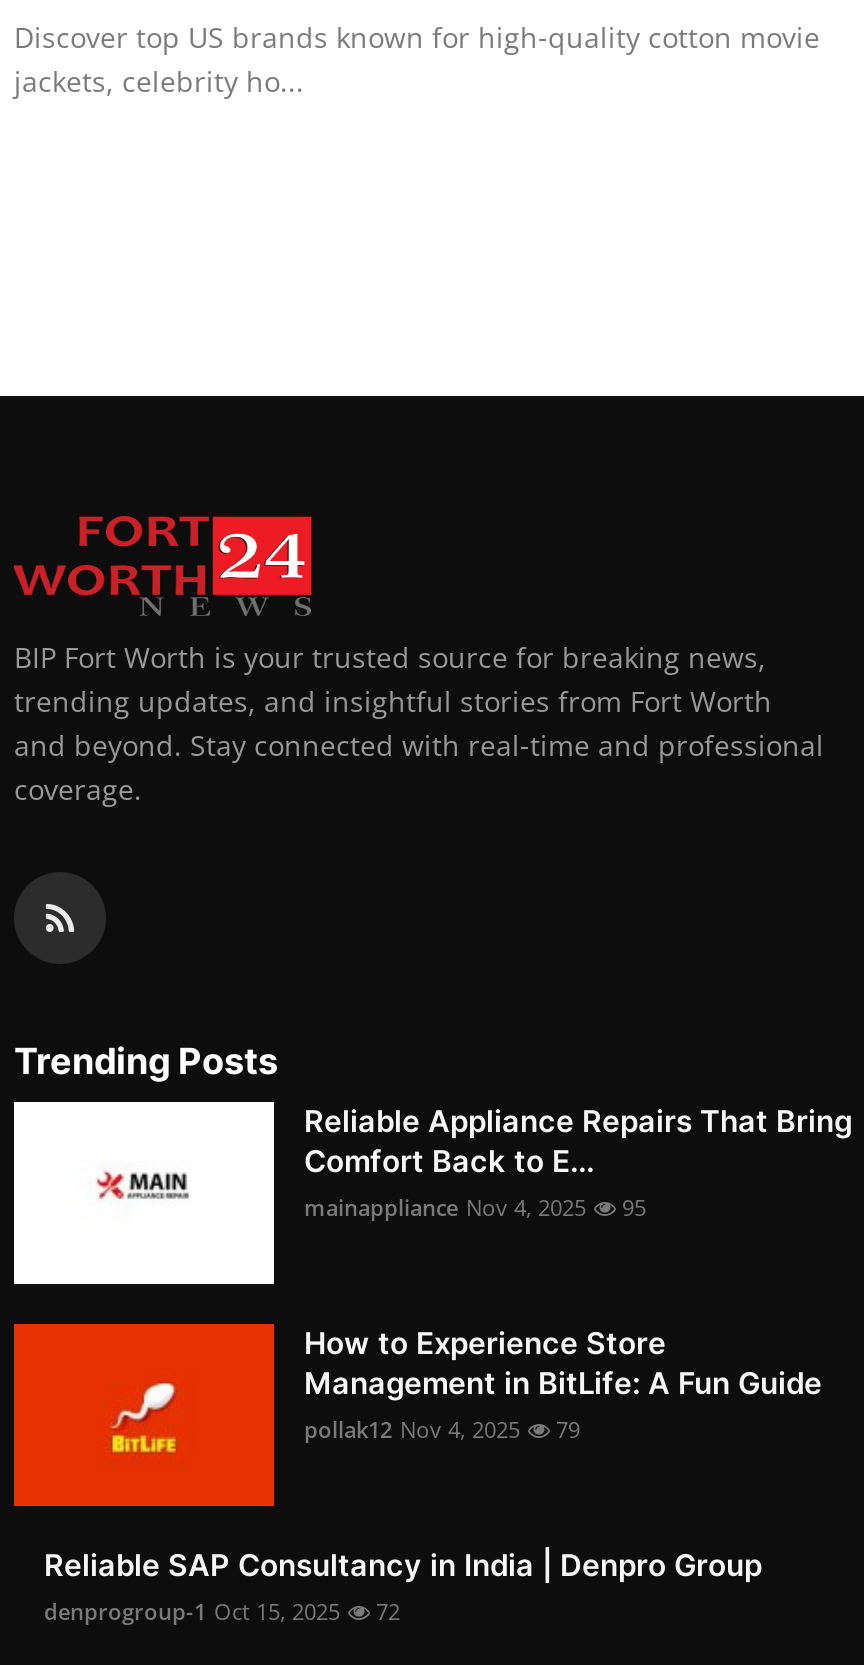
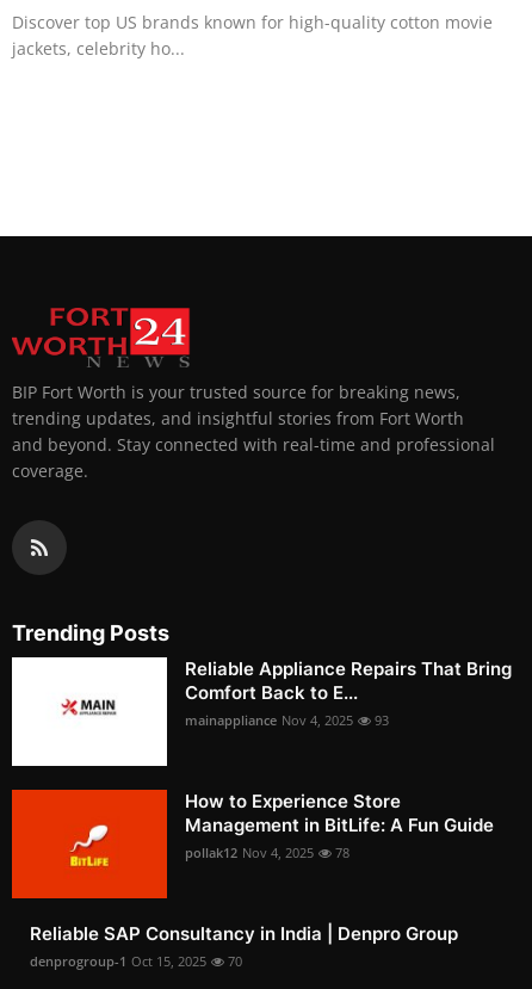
[304,1193,646,1223] mainappliance Nov 4, 2025 95 -> [185,712,389,730] mainappliance Nov 4, 2025 93
[304,1415,580,1445] pollak12 Nov 4, 2025 79 -> [185,844,349,862] pollak12 Nov 4, 2025 78
[44,1597,400,1627] denprogroup-1 Oct 15, 2025 72 -> [30,953,242,971] denprogroup-1 Oct 15, 2025 70

